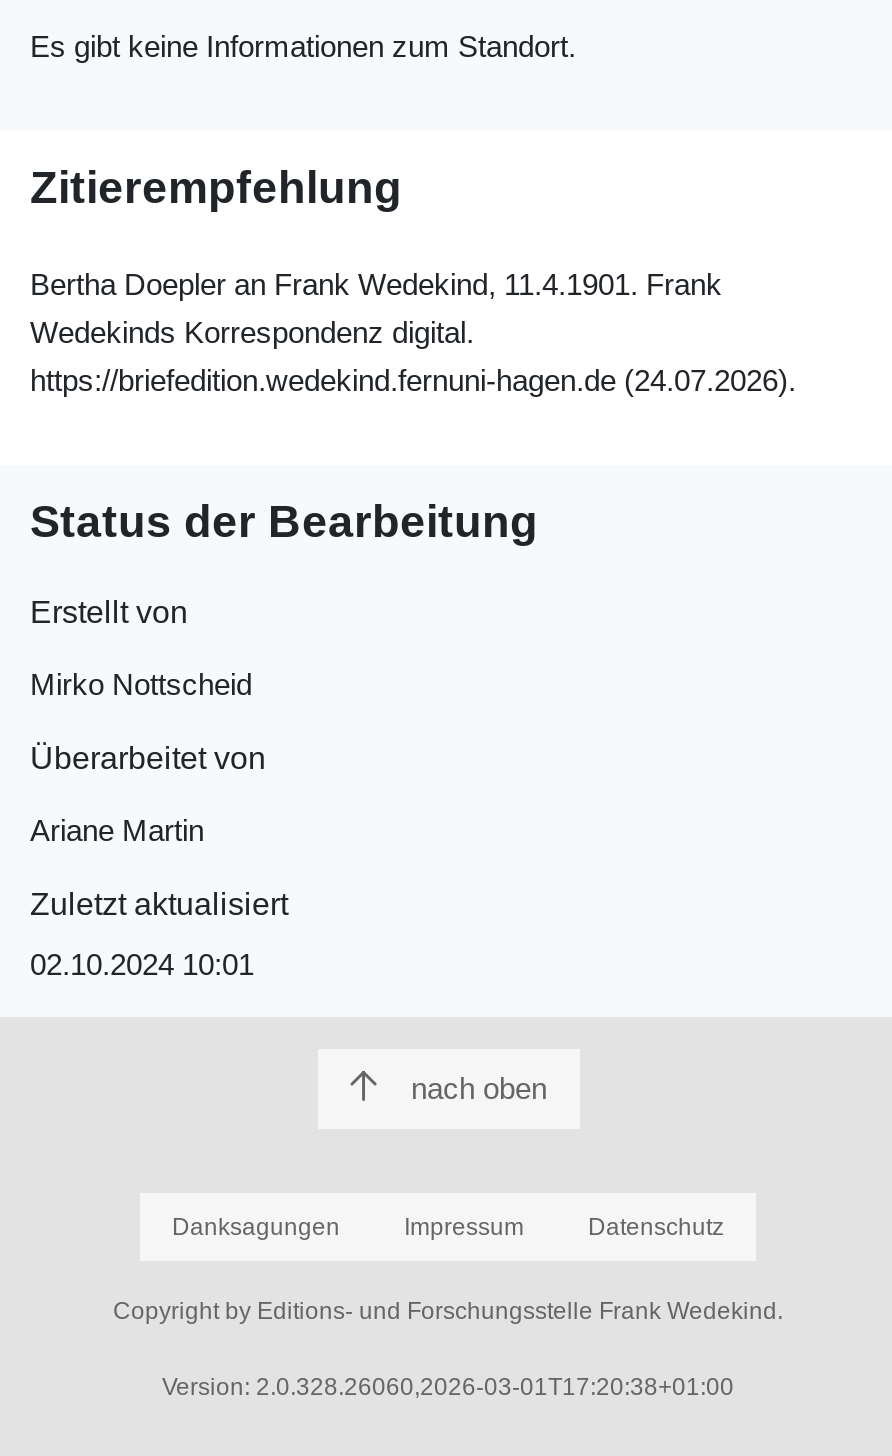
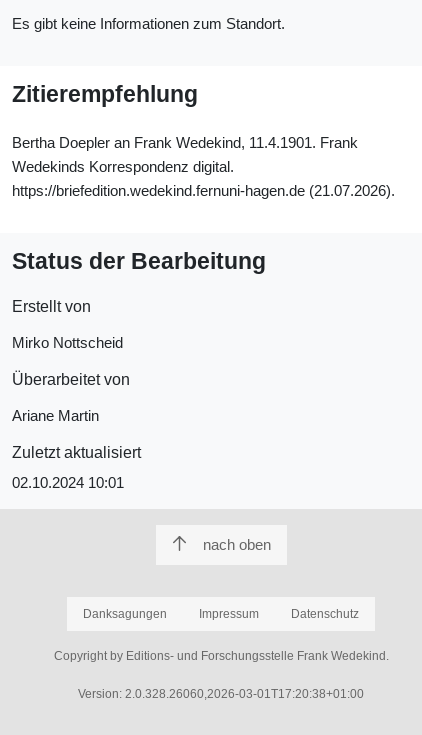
[30,362,796,396] https://briefedition.wedekind.fernuni-hagen.de (24.07.2026). -> [12,181,395,198] https://briefedition.wedekind.fernuni-hagen.de (21.07.2026).

